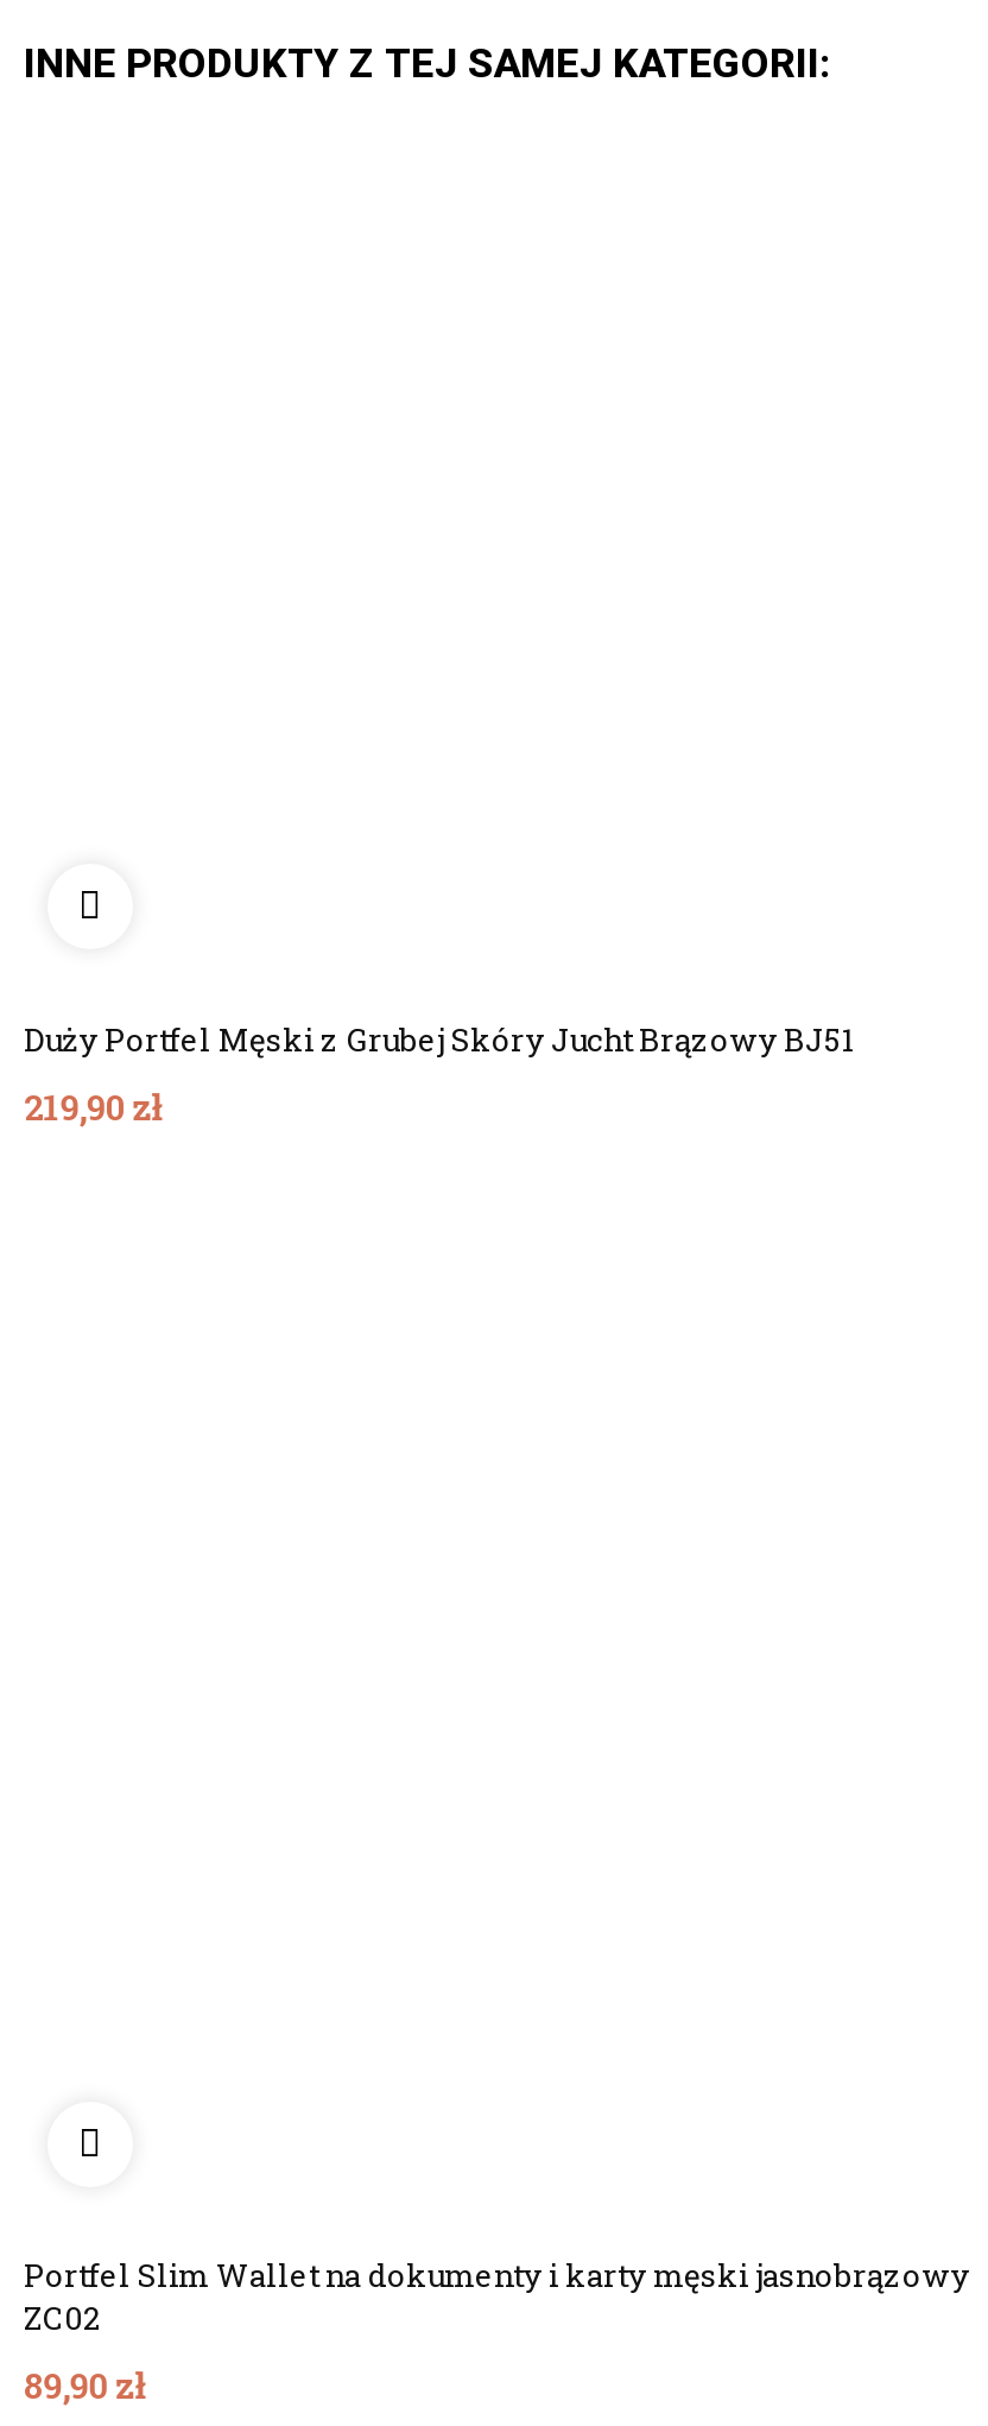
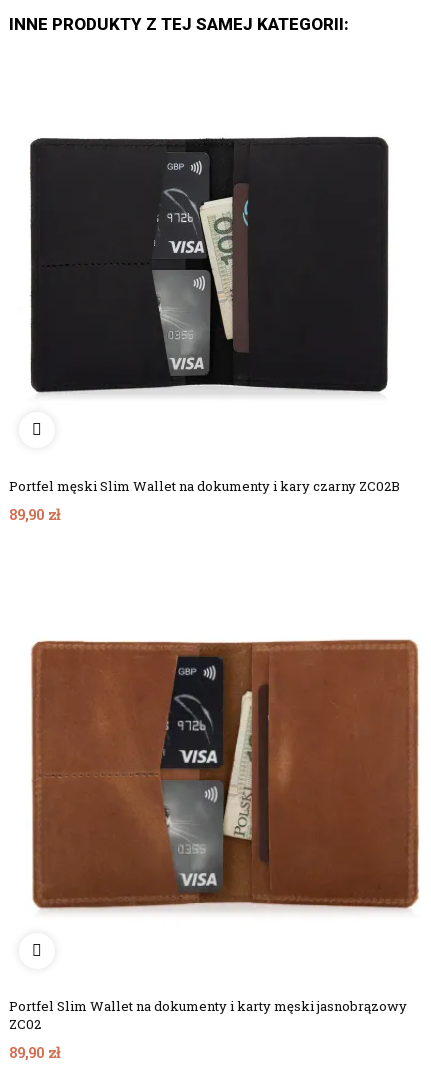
none -> [29,136,390,395] [image]
none -> [30,639,420,912] [image]
[24,1019,853,1129] Duży Portfel Męski z Grubej Skóry Jucht Brązowy BJ51 | 219,90 zł -> [9,477,400,524] Portfel męski Slim Wallet na dokumenty i kary czarny ZC02B | 89,90 zł

